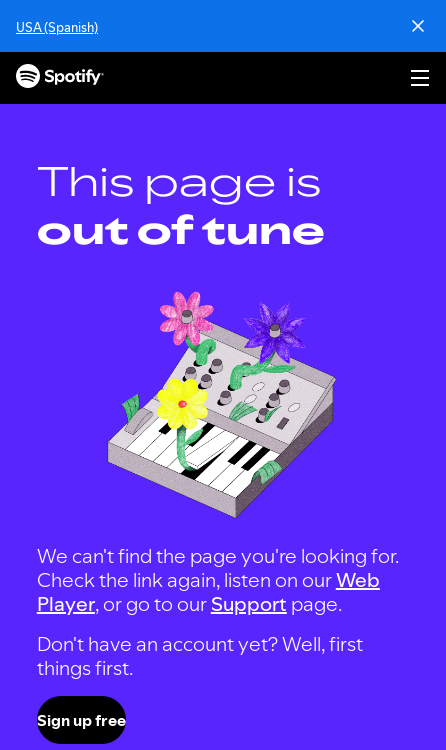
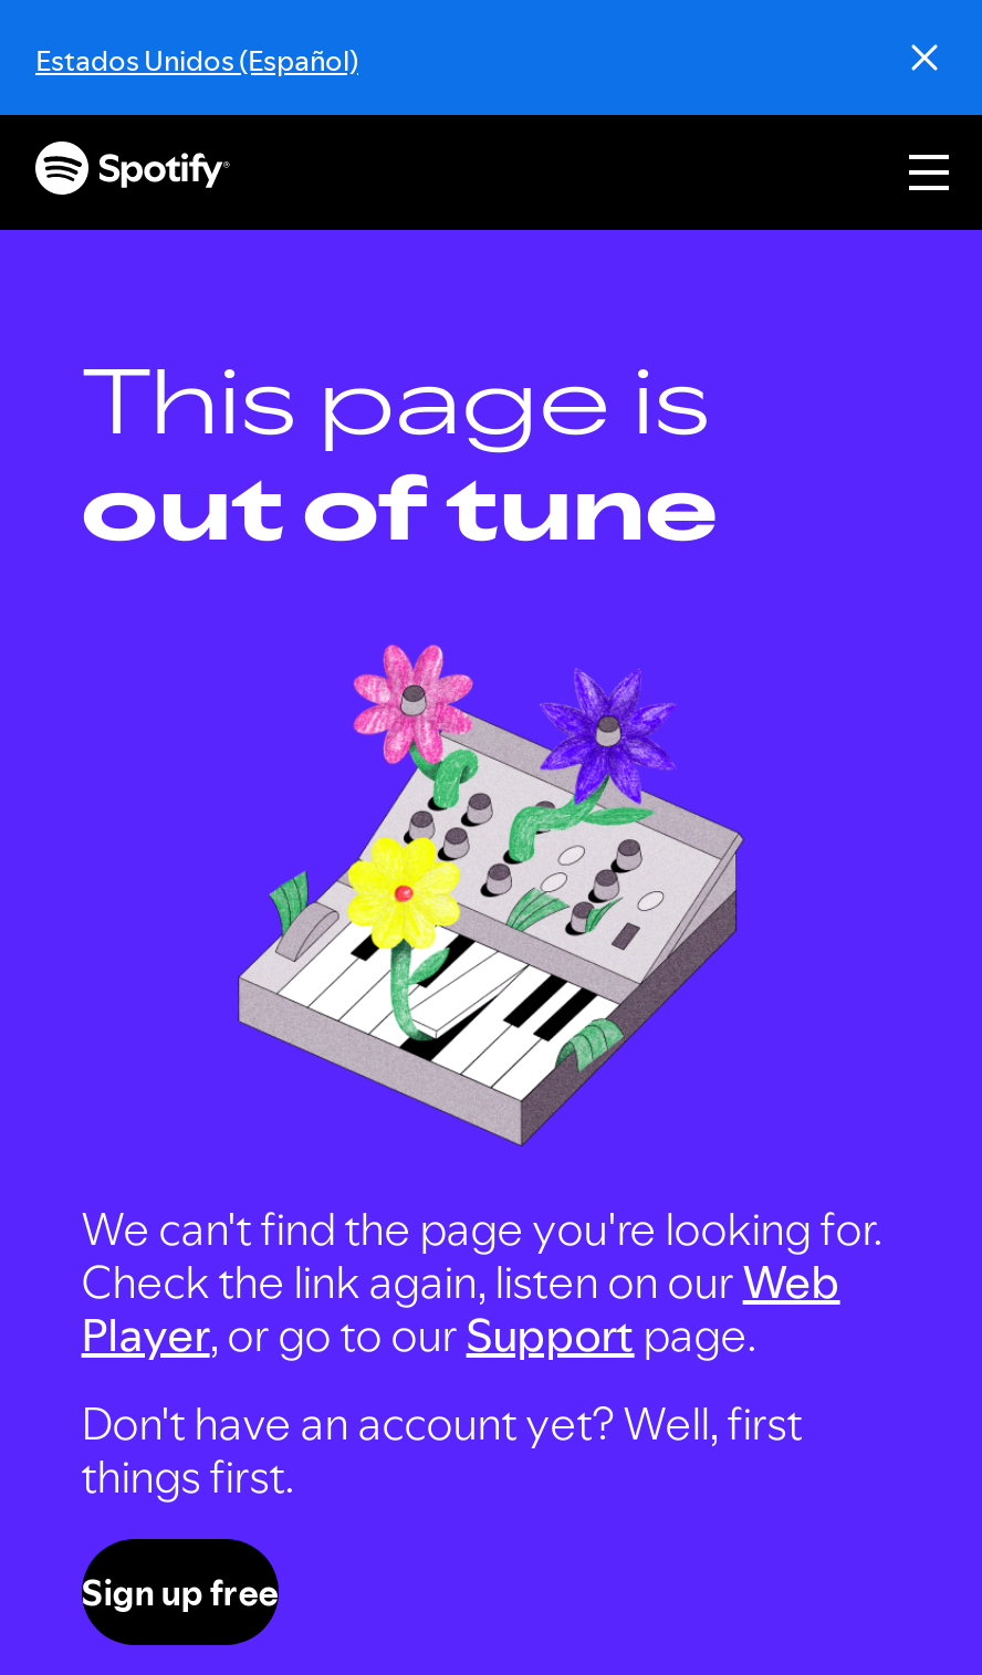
[16,18,98,36] USA (Spanish) -> [35,40,358,80] Estados Unidos (Español)

